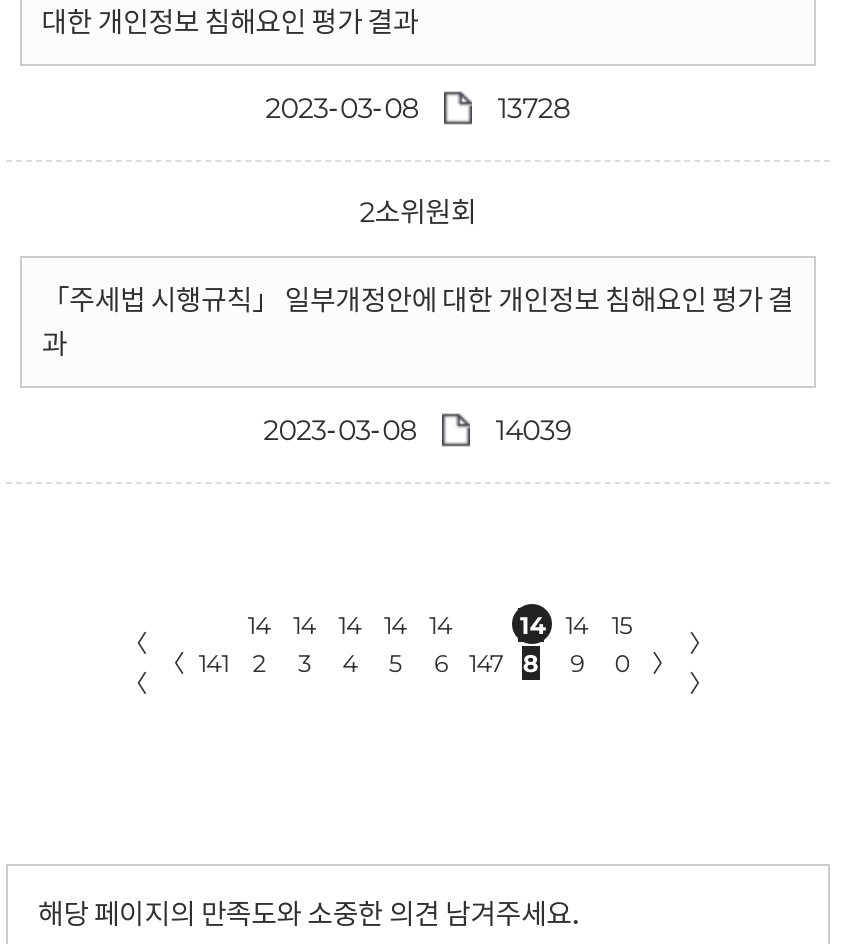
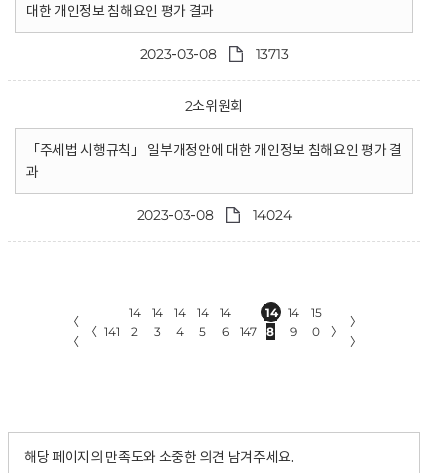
[498,90,570,126] 13728 -> [256,45,288,63] 13713
[496,412,572,448] 14039 -> [253,206,291,224] 14024

